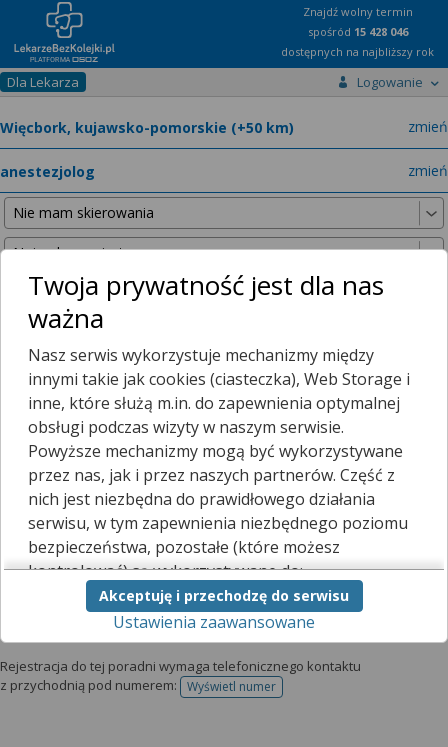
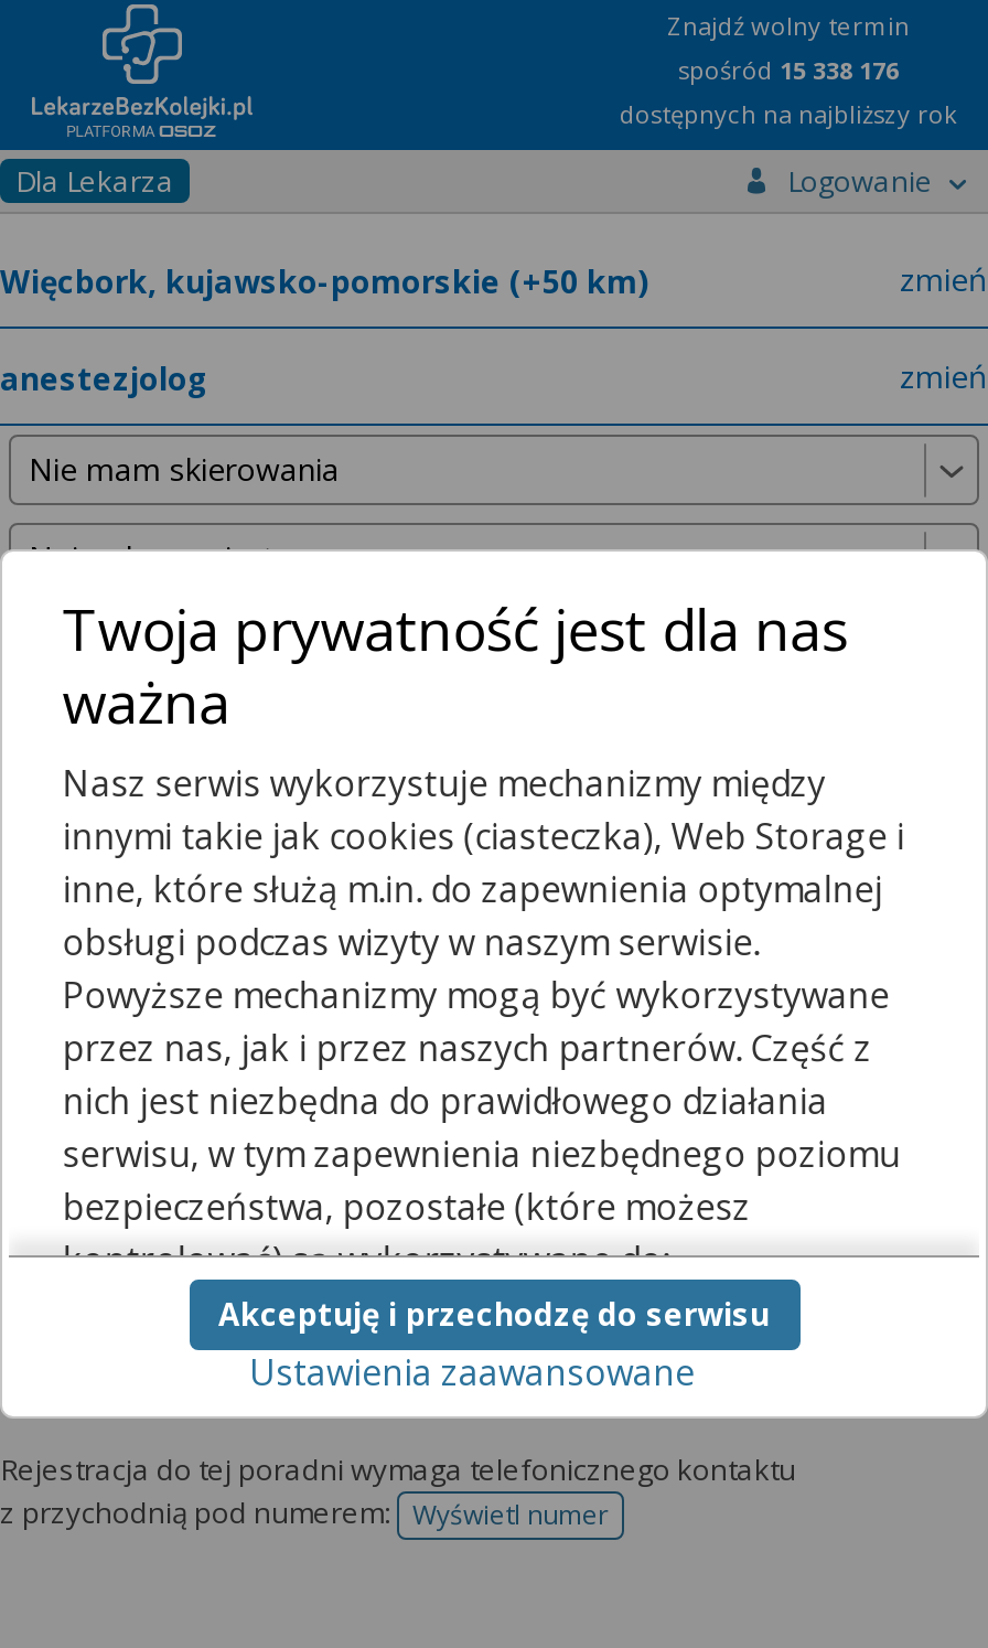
[307,24,407,39] spośród 15 428 046 -> [678,53,899,86] spośród 15 338 176

